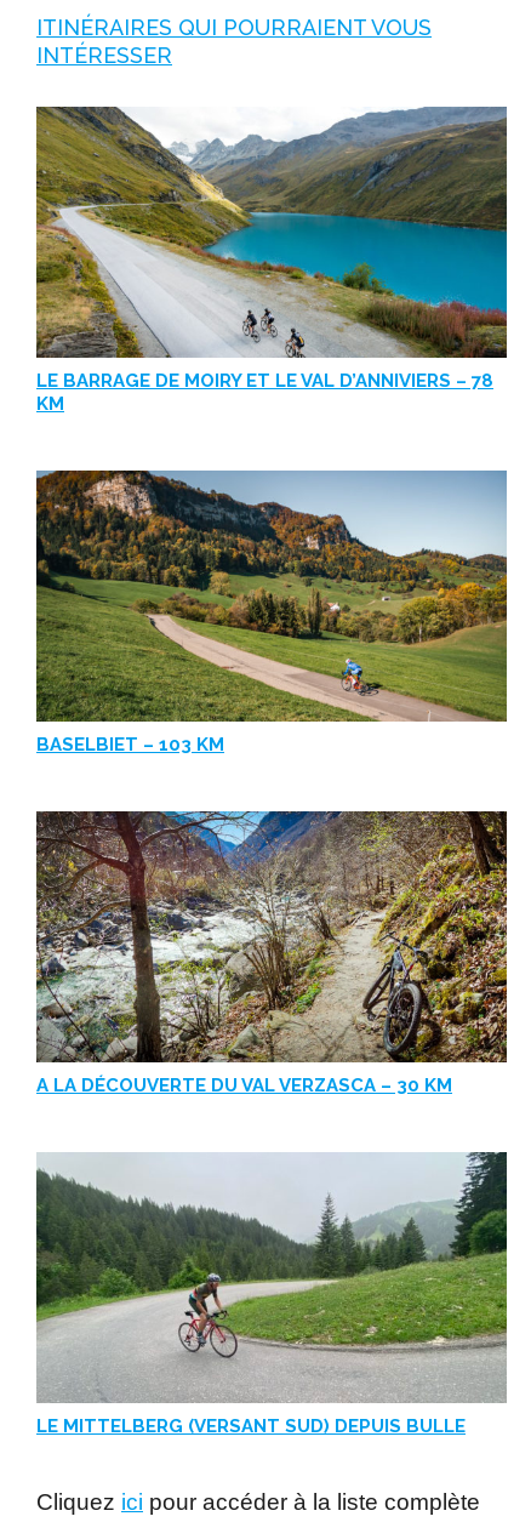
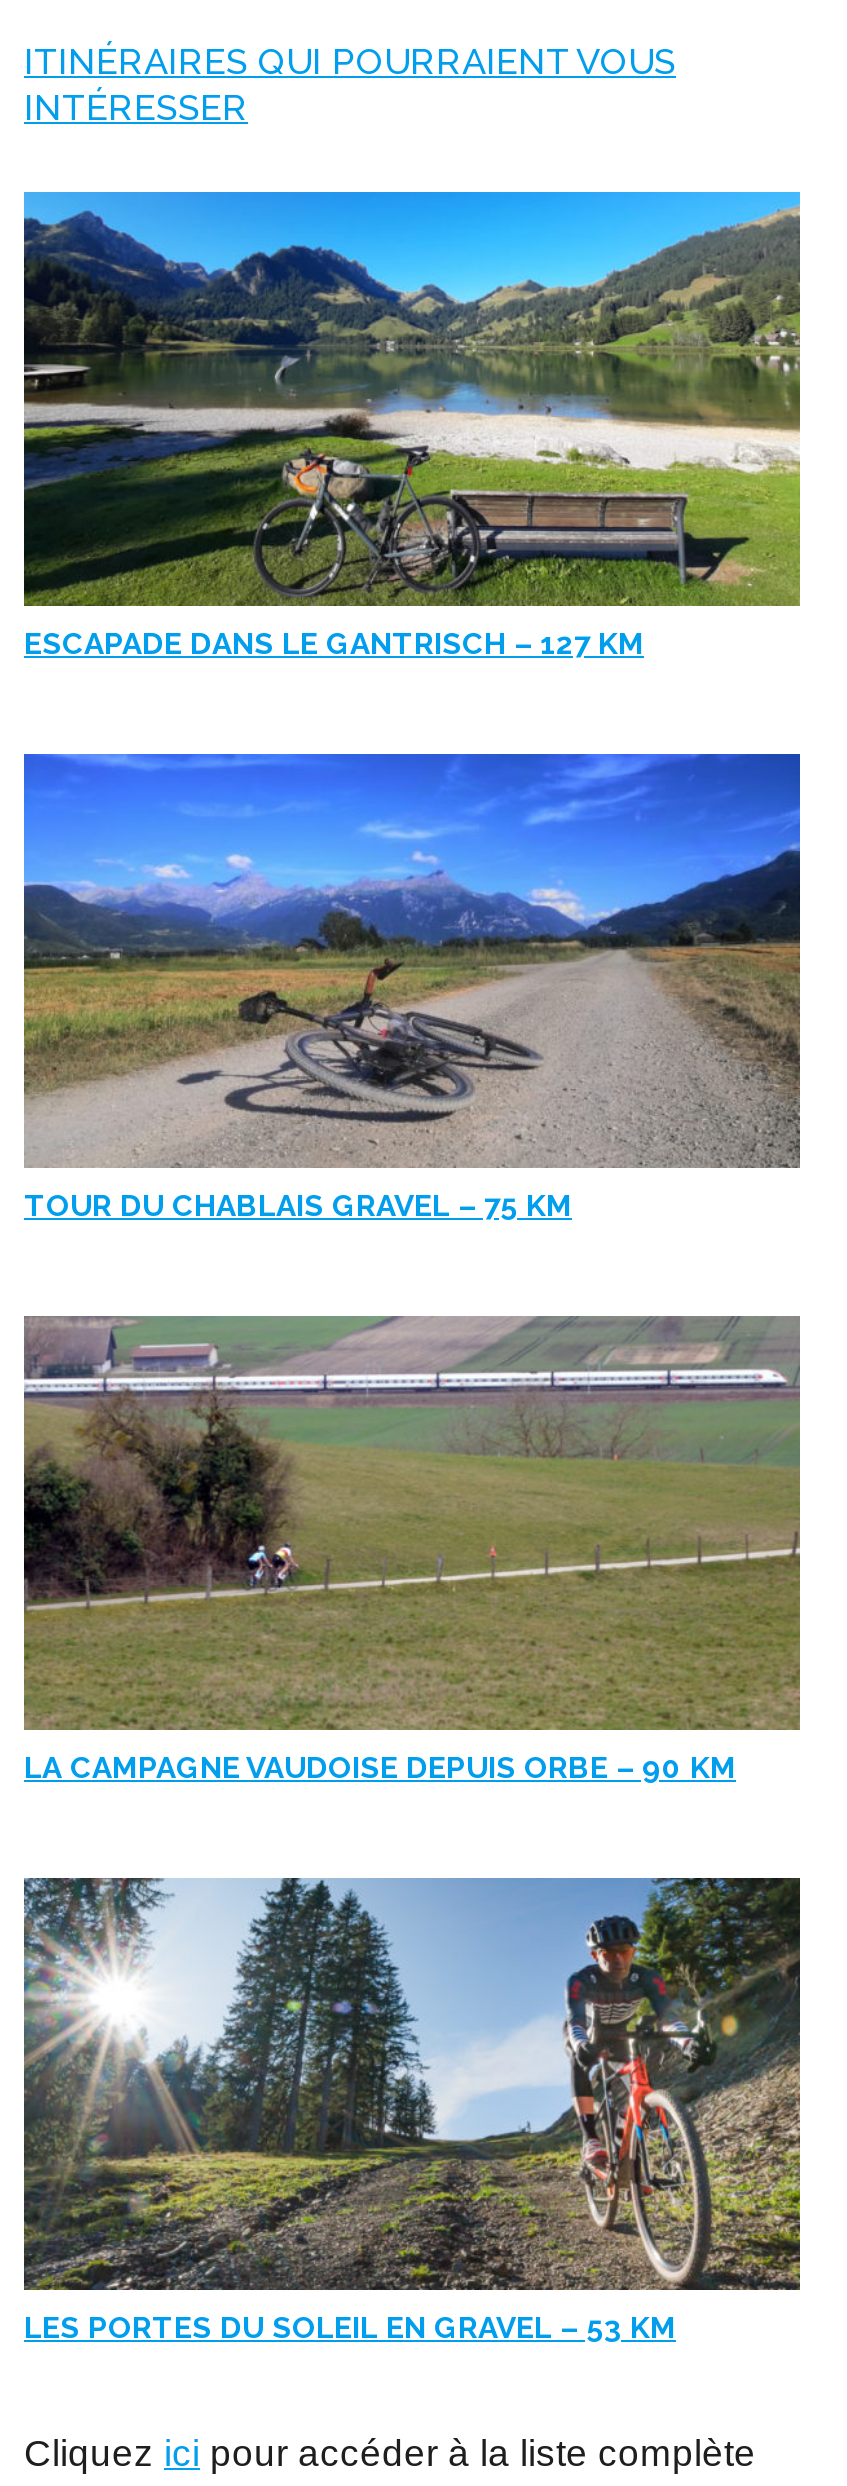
[35,106,508,415] [image] | LE BARRAGE DE MOIRY ET LE VAL D’ANNIVIERS – 78 | KM -> [22,190,802,662] [image] | ESCAPADE DANS LE GANTRISCH – 127 KM
[35,469,507,755] [image] | BASELBIET – 103 KM -> [22,752,802,1223] [image] | TOUR DU CHABLAIS GRAVEL – 75 KM
[36,810,507,1096] [image] | A LA DÉCOUVERTE DU VAL VERZASCA – 30 KM -> [24,1314,802,1785] [image] | LA CAMPAGNE VAUDOISE DEPUIS ORBE – 90 KM
[36,1151,507,1437] [image] | LE MITTELBERG (VERSANT SUD) DEPUIS BULLE -> [22,1876,800,2347] [image] | LES PORTES DU SOLEIL EN GRAVEL – 53 KM

